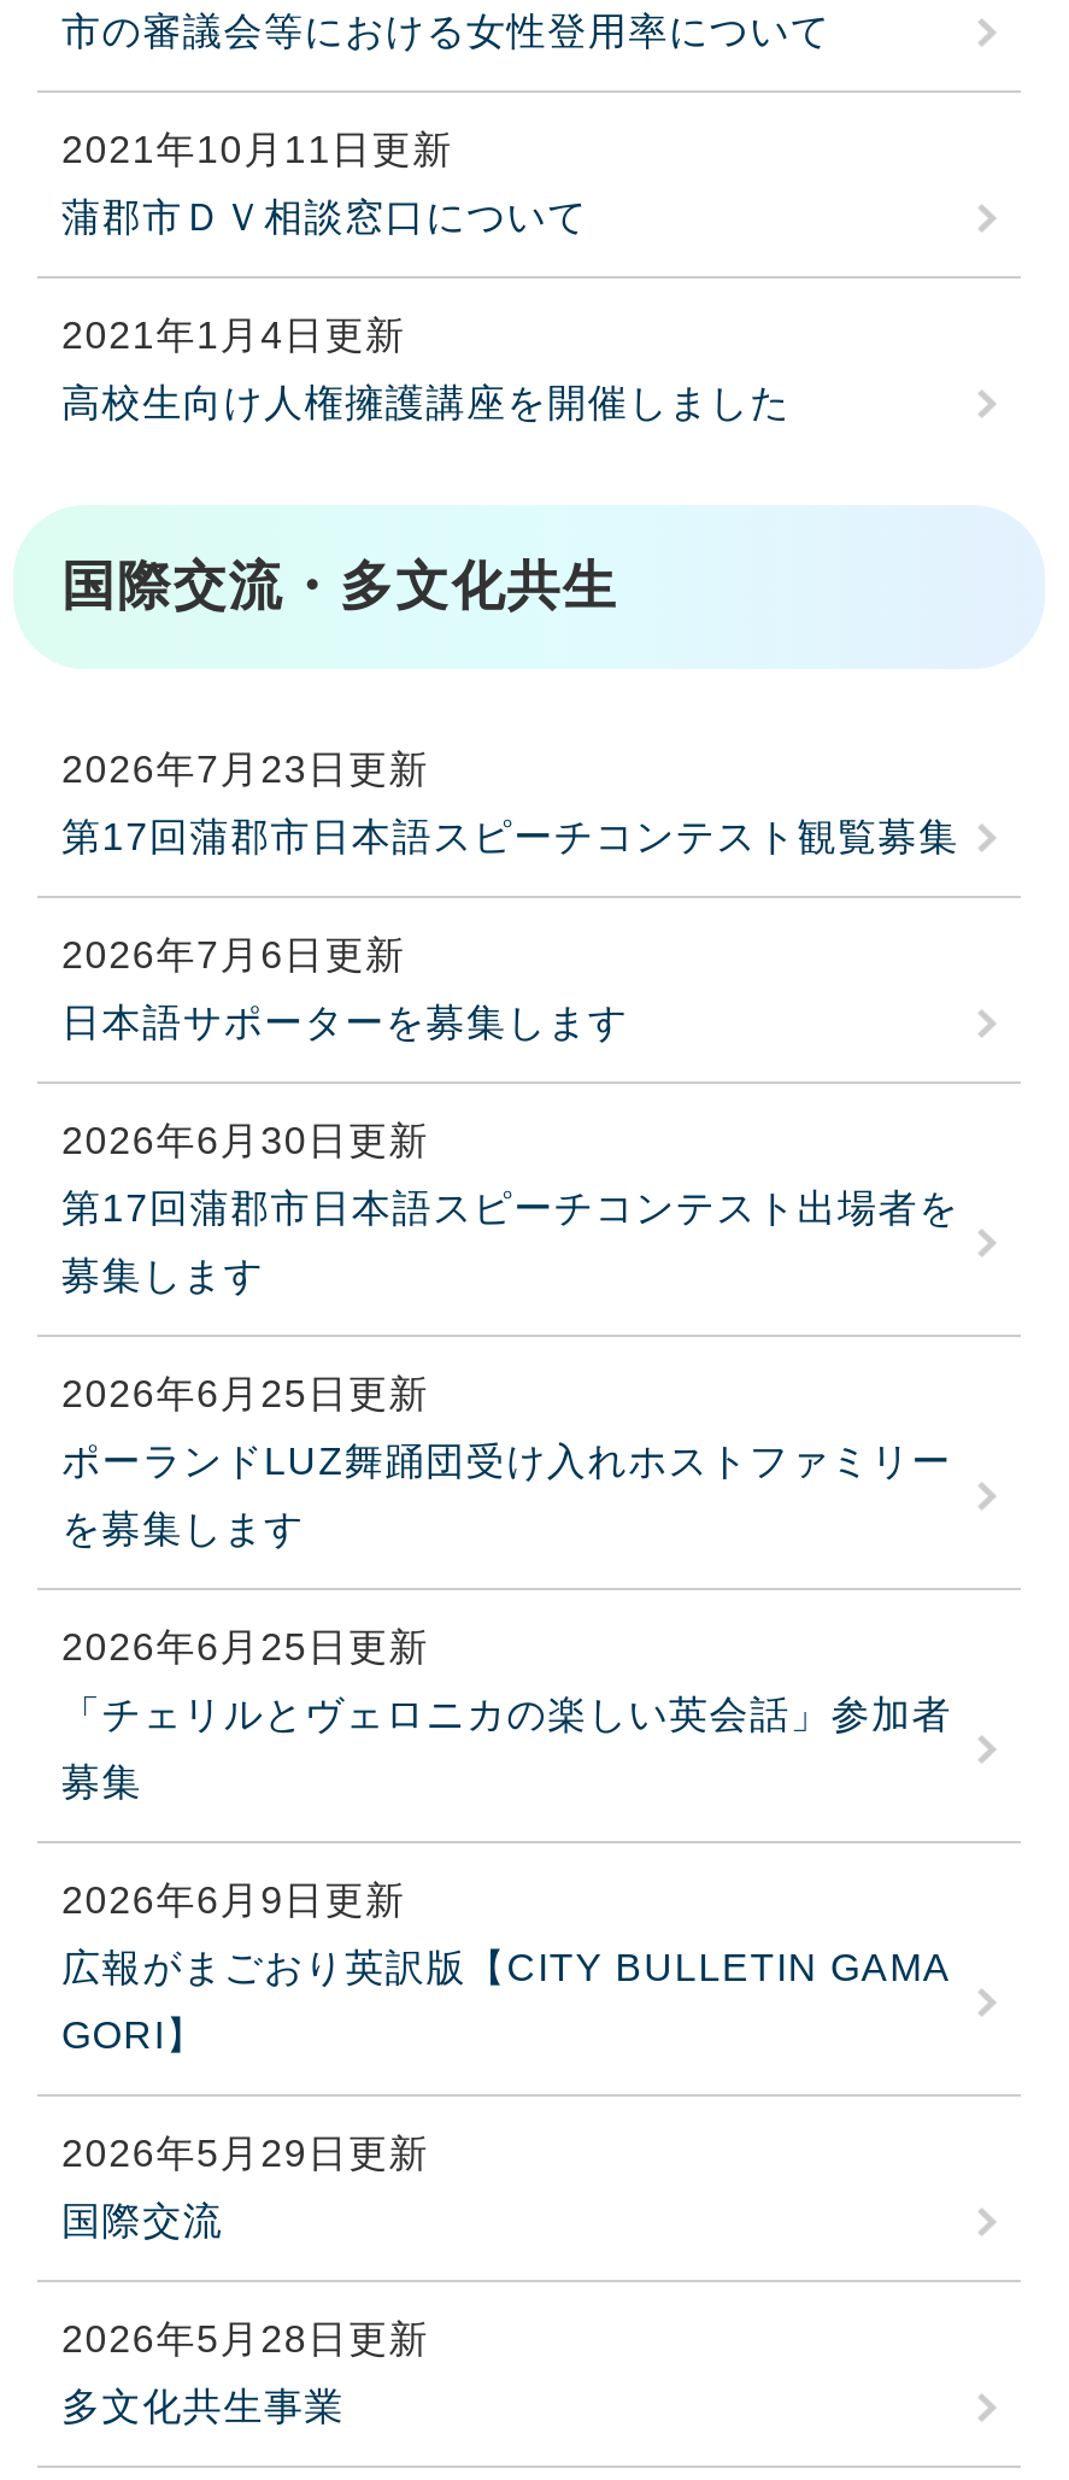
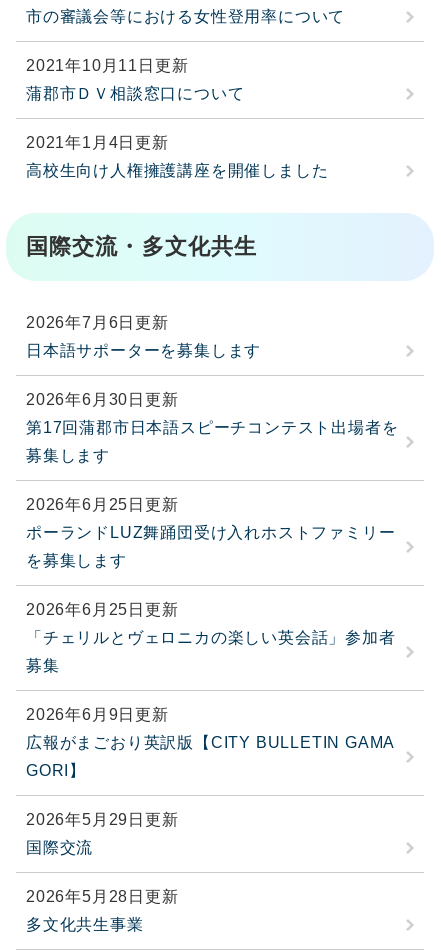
[61,750,959,858] 2026年7月23日更新 | 第17回蒲郡市日本語スピーチコンテスト観覧募集 -> none

